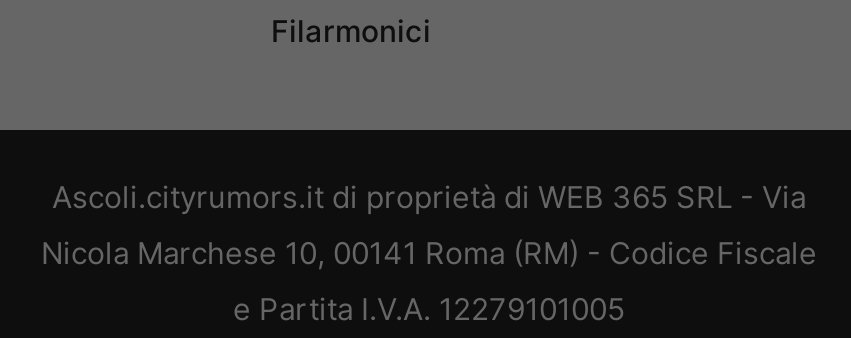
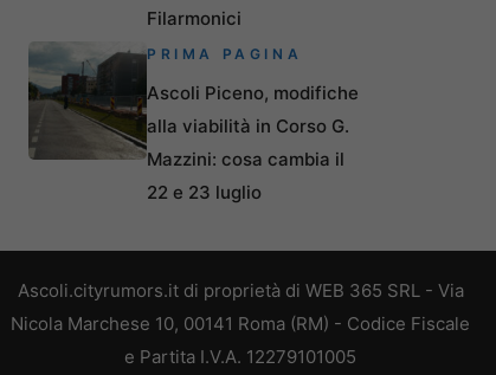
none -> [27,41,359,203] [image] | PRIMA PAGINA | Ascoli Piceno, modifiche | alla viabilità in Corso G. | Mazzini: cosa cambia il | 22 e 23 luglio

